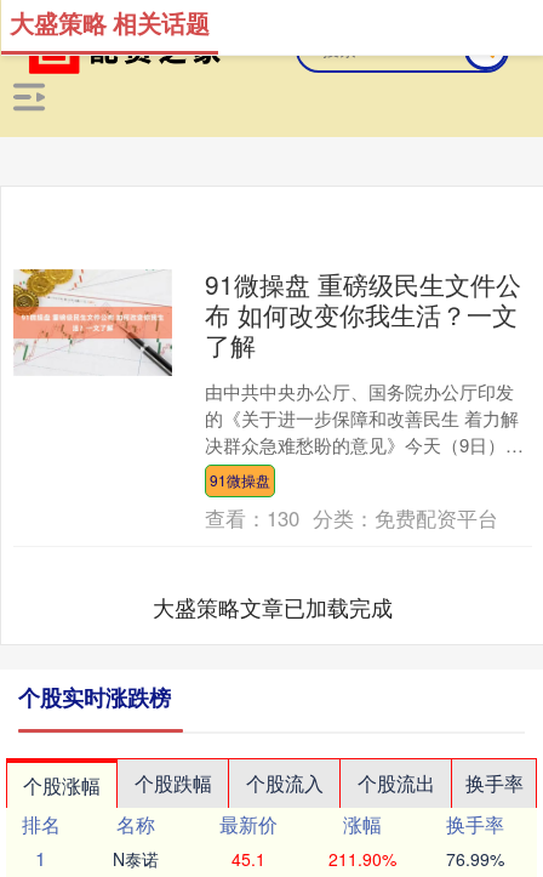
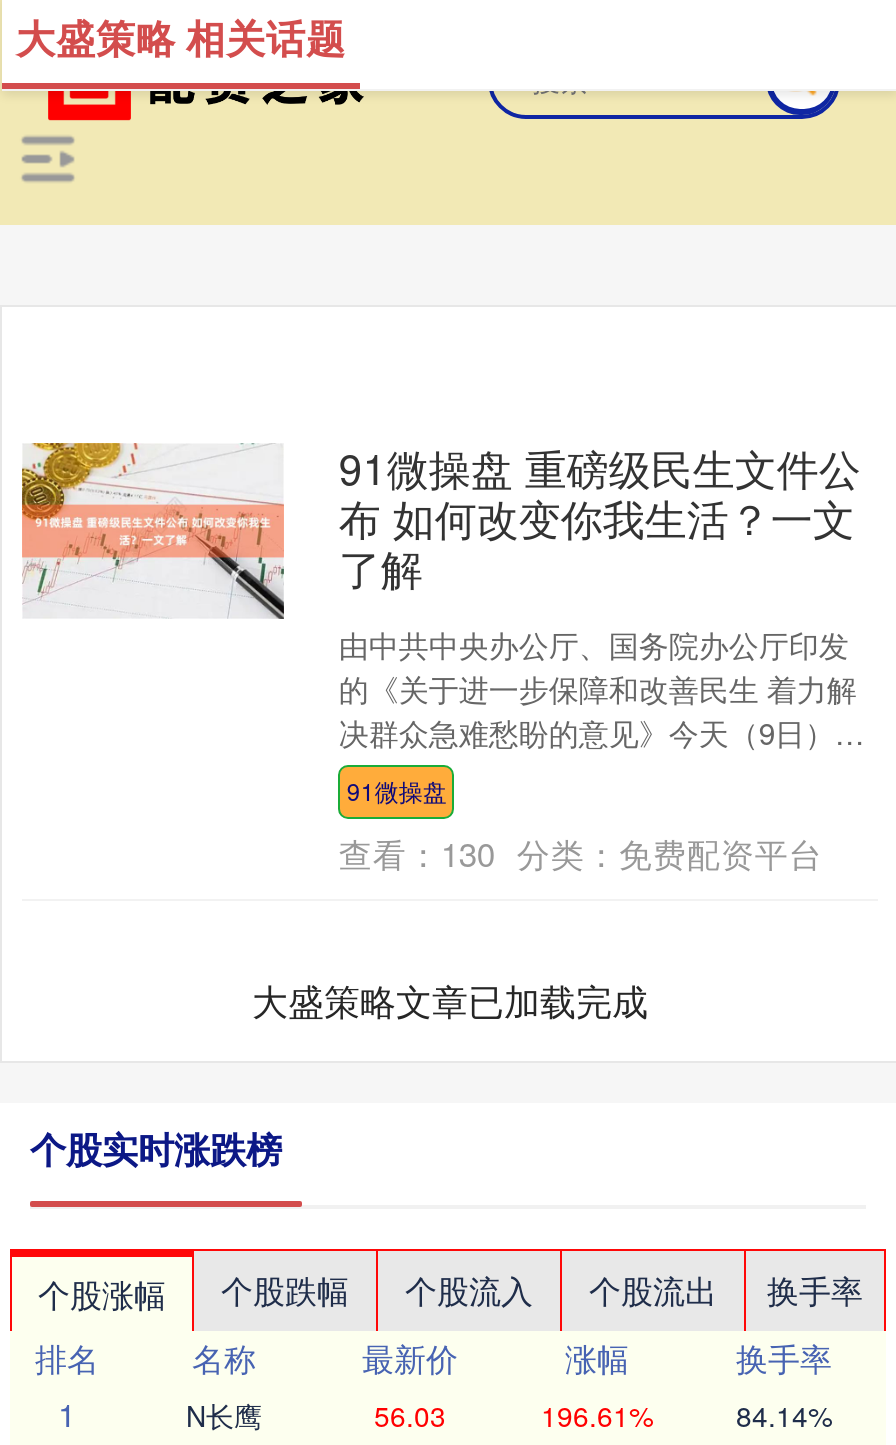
[113,847,159,871] N泰诺 -> [186,1395,262,1435] N长鹰
[232,847,265,871] 45.1 -> [374,1395,446,1435] 56.03
[328,847,396,871] 211.90% -> [541,1395,653,1435] 196.61%
[446,847,504,871] 76.99% -> [736,1395,832,1435] 84.14%

